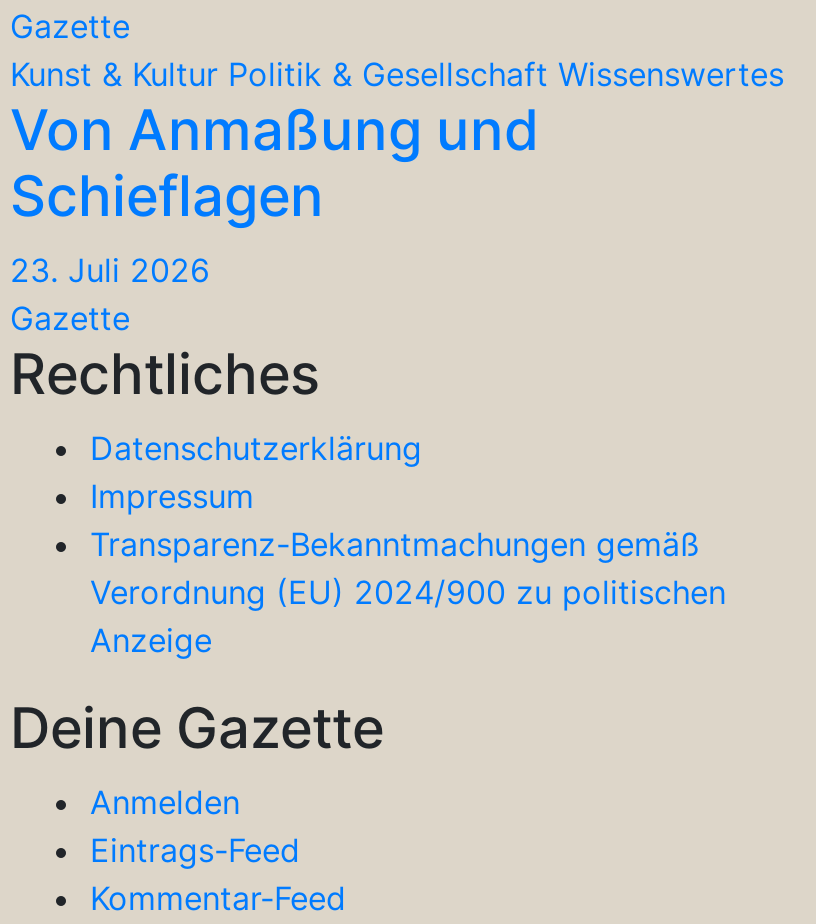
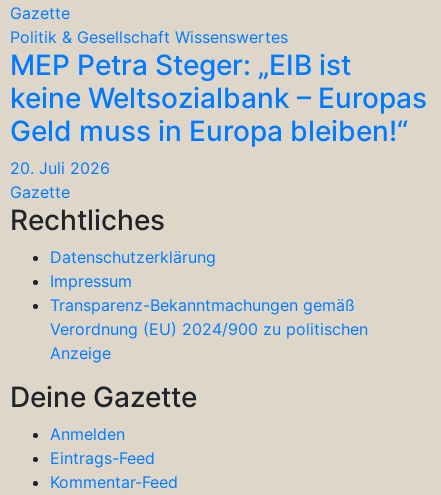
[10,53,784,289] Kunst & Kultur Politik & Gesellschaft Wissenswertes | Von Anmaßung und | Schieflagen | 23. Juli 2026 -> [10,26,427,177] Politik & Gesellschaft Wissenswertes | MEP Petra Steger: „EIB ist | keine Weltsozialbank – Europas | Geld muss in Europa bleiben!“ | 20. Juli 2026

